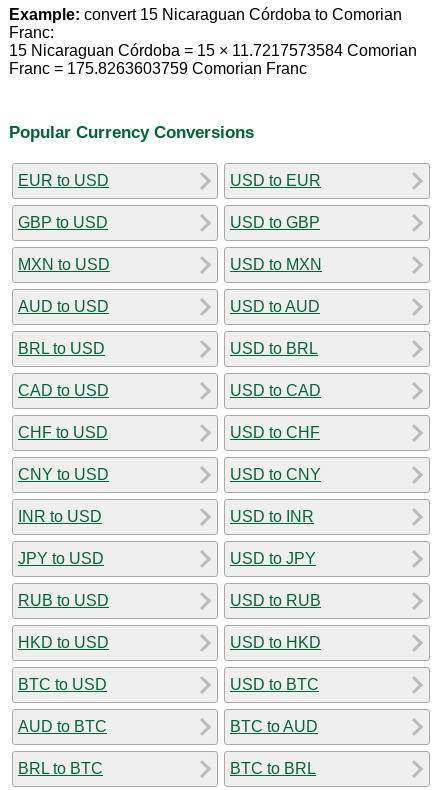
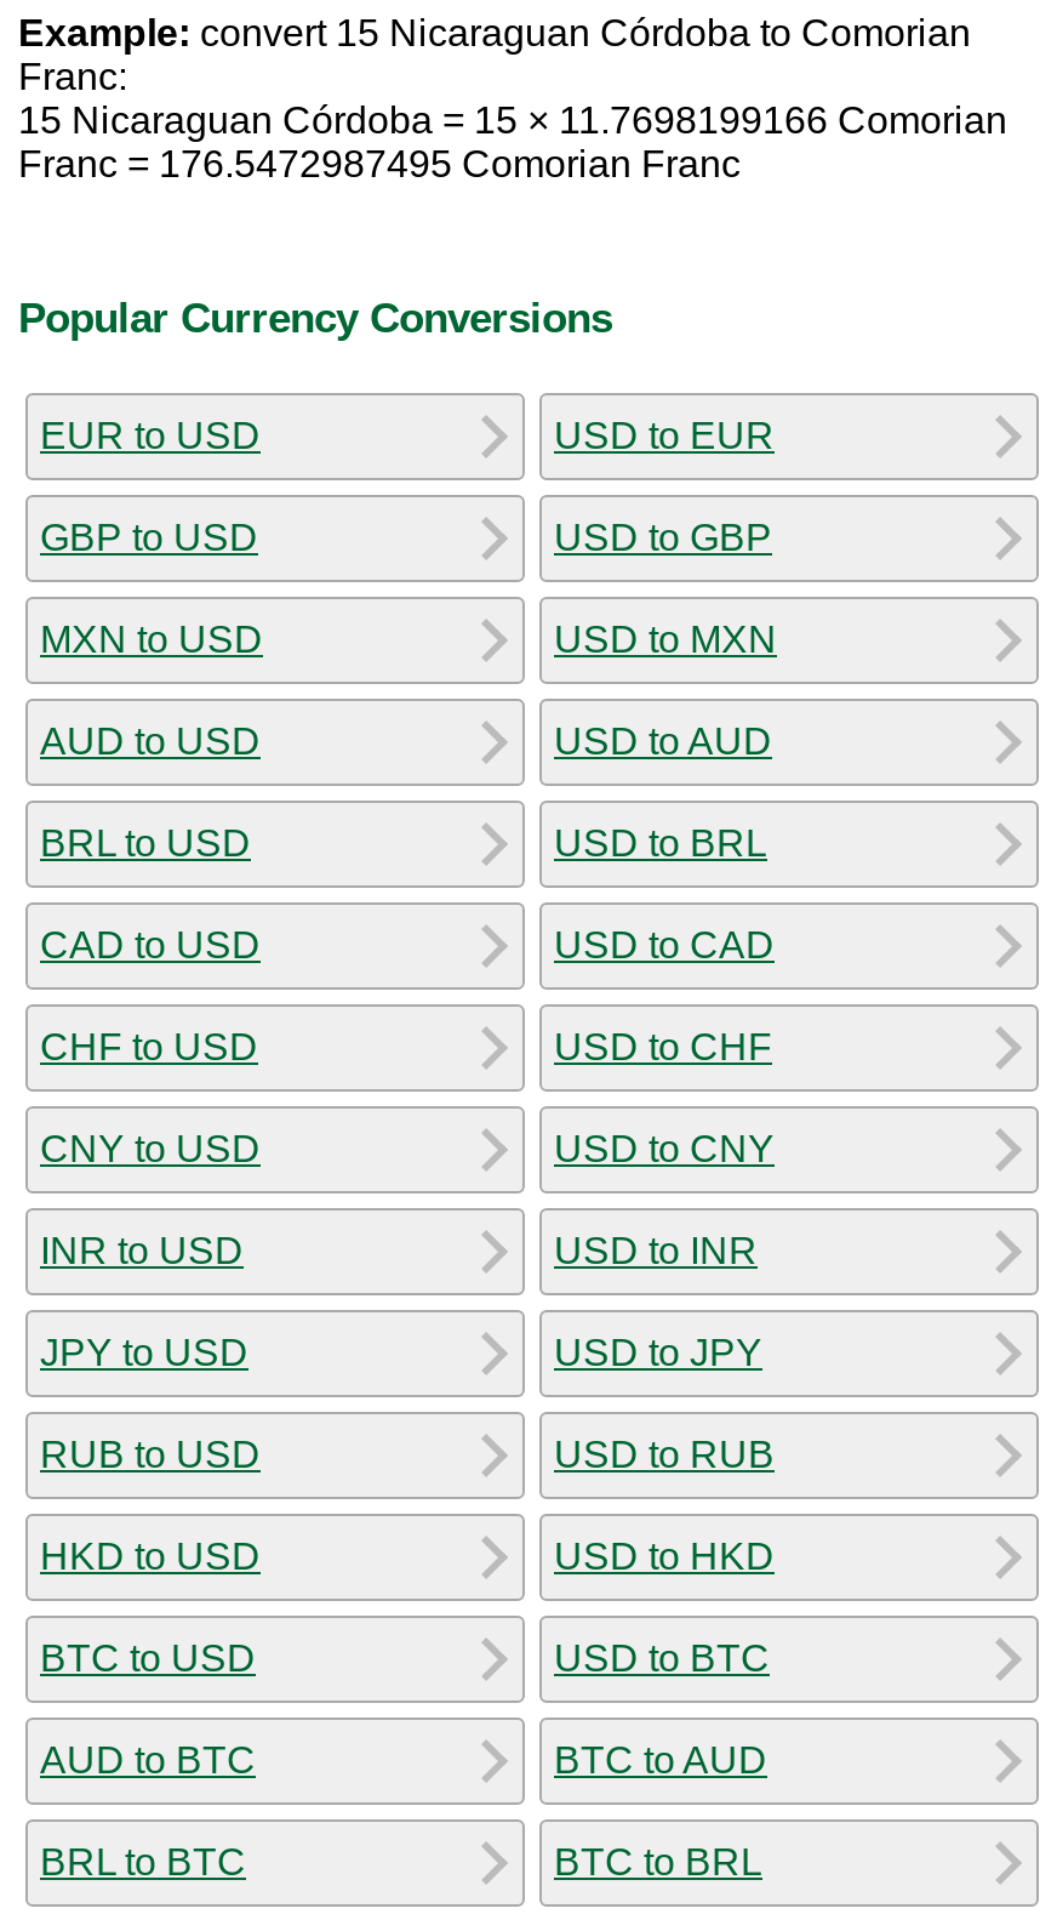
[9,42,417,59] 15 Nicaraguan Córdoba = 15 × 11.7217573584 Comorian -> [18,100,1007,141] 15 Nicaraguan Córdoba = 15 × 11.7698199166 Comorian
[9,60,307,77] Franc = 175.8263603759 Comorian Franc -> [18,144,741,185] Franc = 176.5472987495 Comorian Franc

